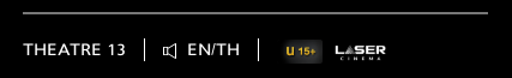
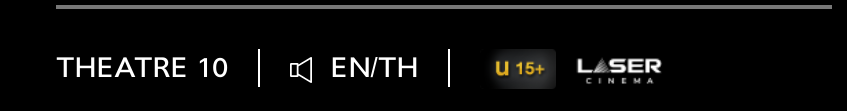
[23,38,126,63] THEATRE 13 -> [56,47,228,89] THEATRE 10

